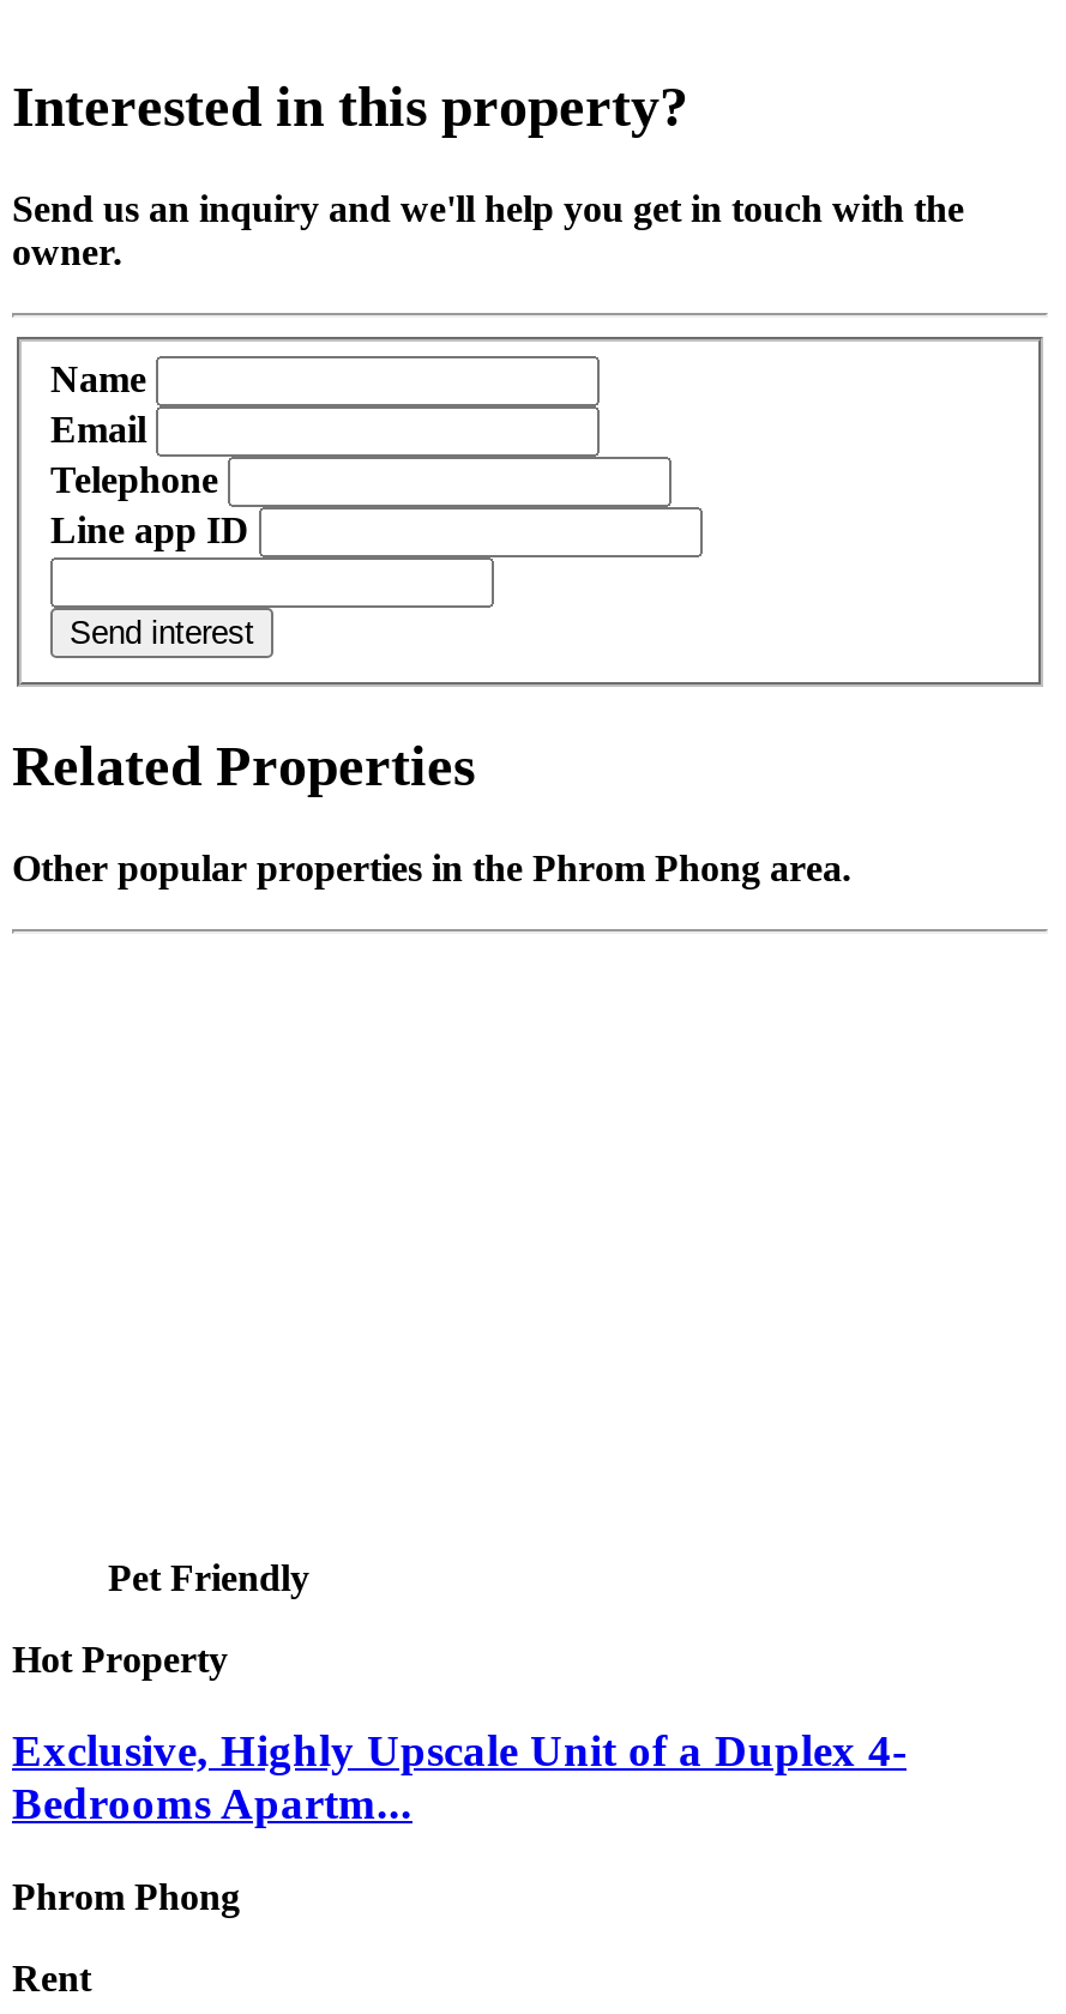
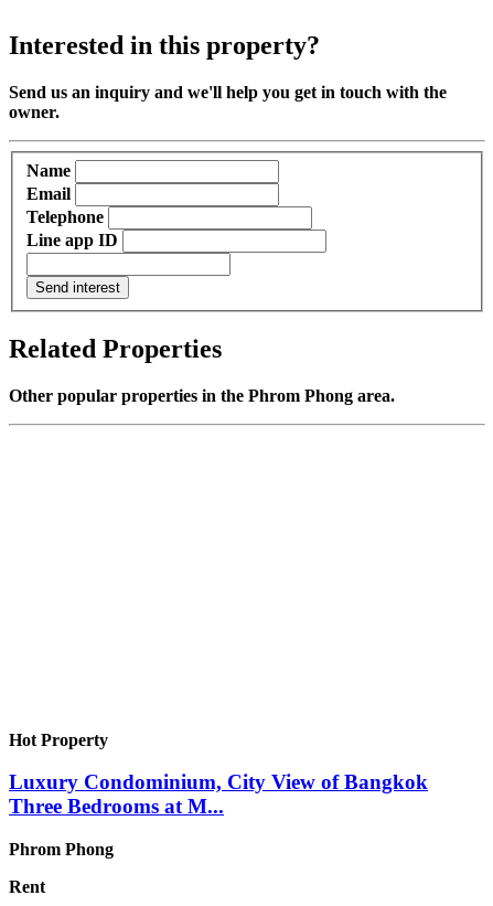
[108,1556,309,1597] Pet Friendly -> none
[12,1726,907,1829] Exclusive, Highly Upscale Unit of a Duplex 4- | Bedrooms Apartm... -> [9,771,428,818] Luxury Condominium, City View of Bangkok | Three Bedrooms at M...

